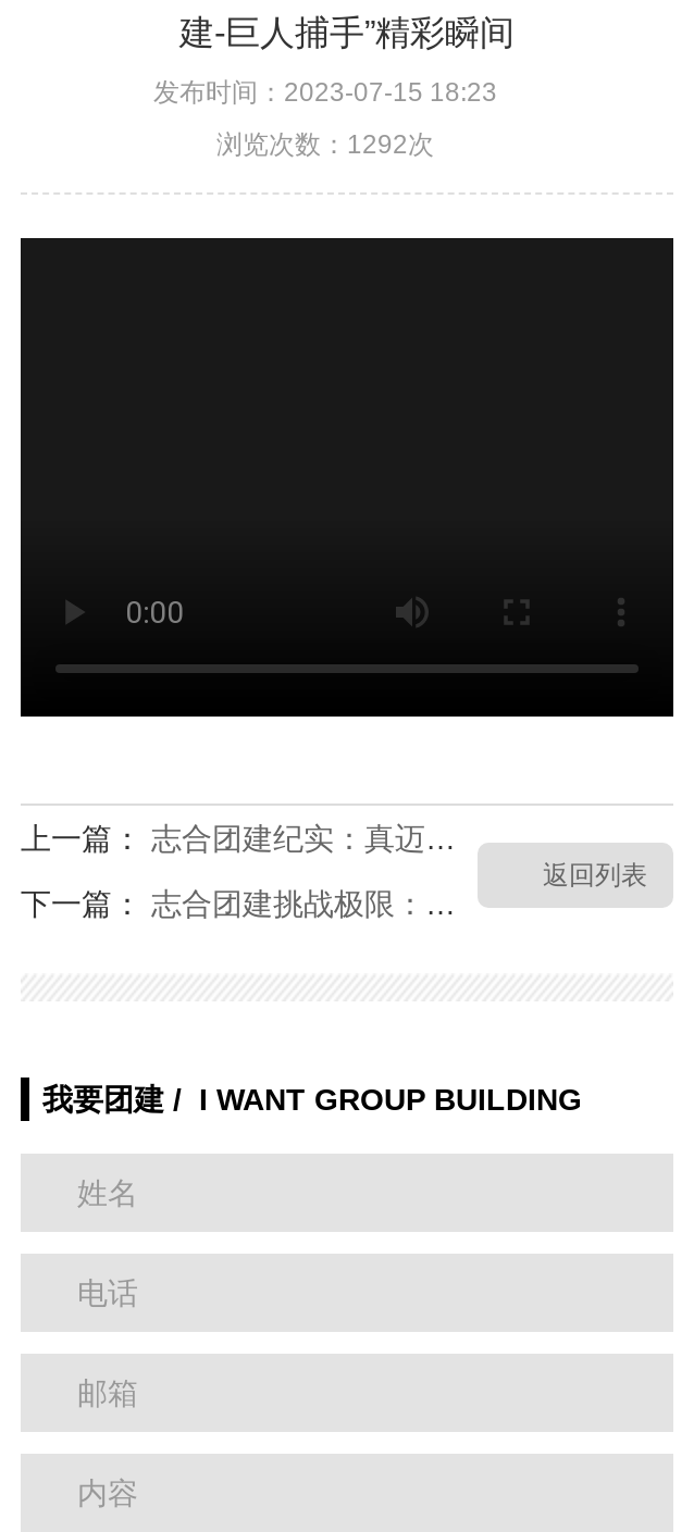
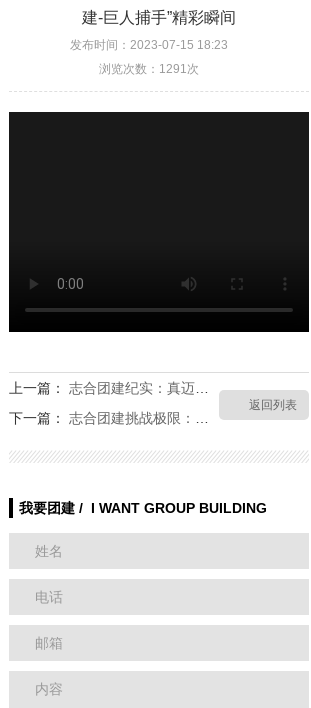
[216,129,434,160] 浏览次数：1292次 -> [99,62,199,76] 浏览次数：1291次

